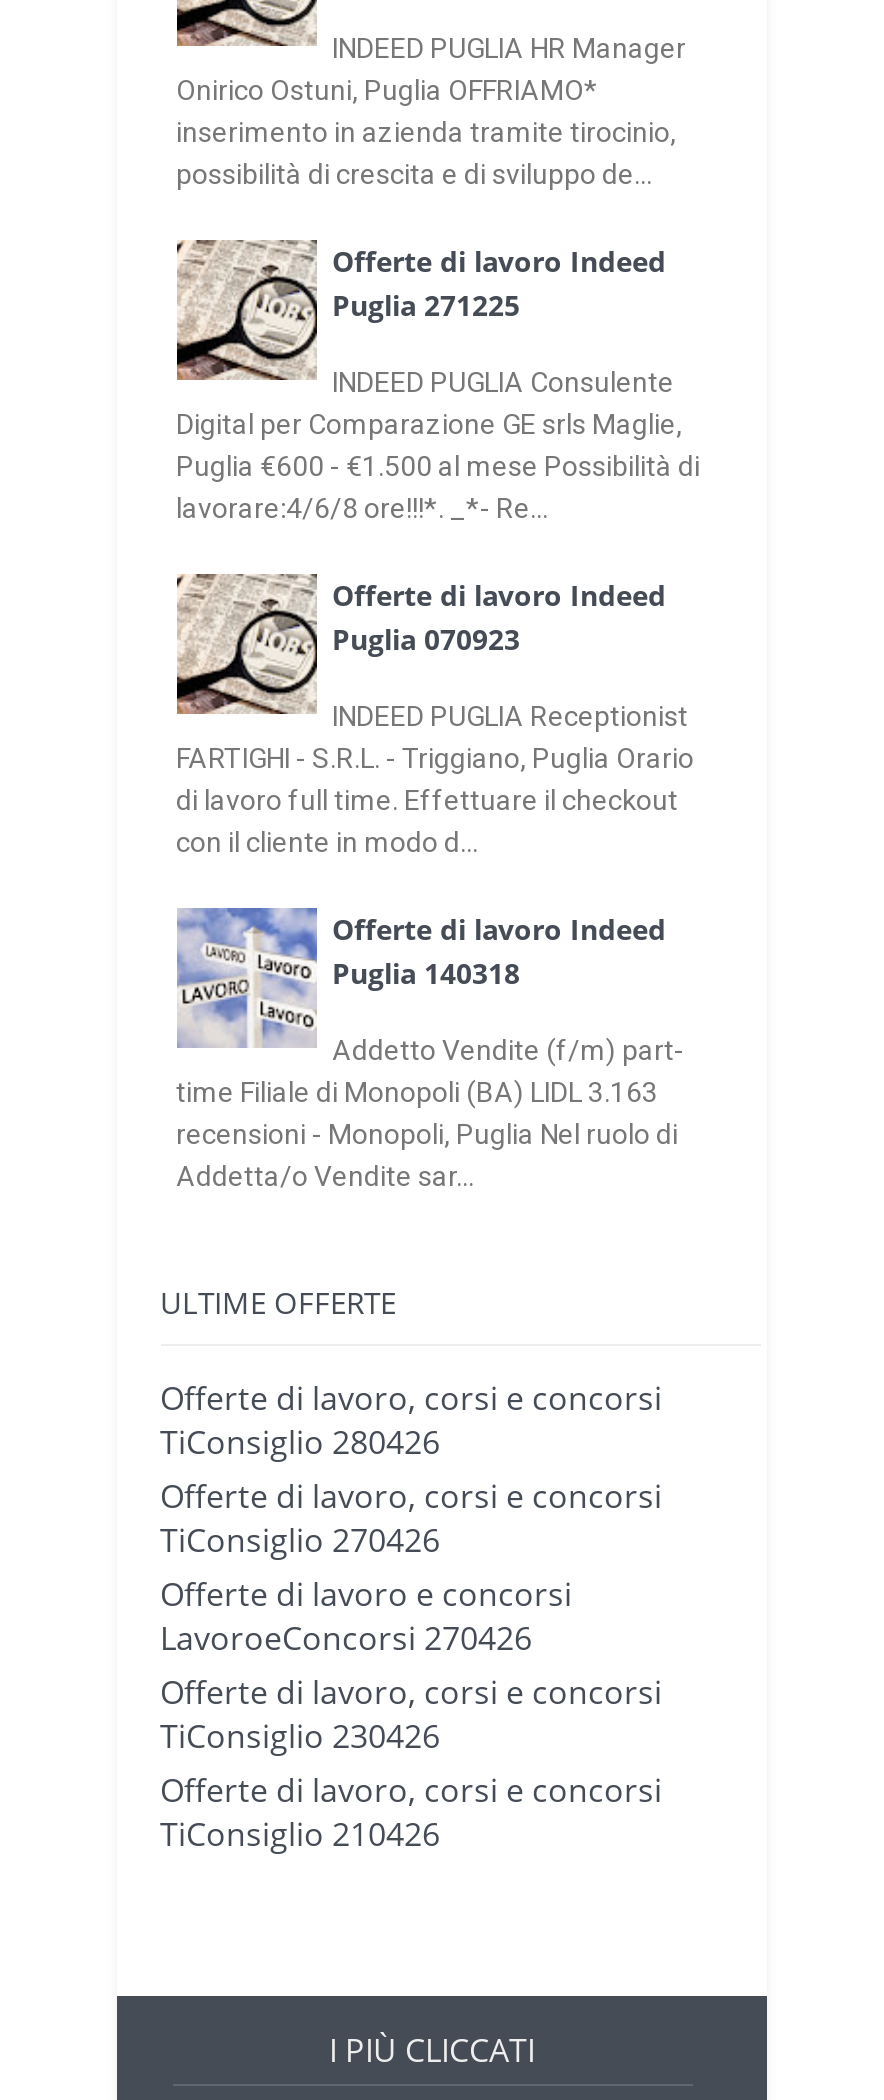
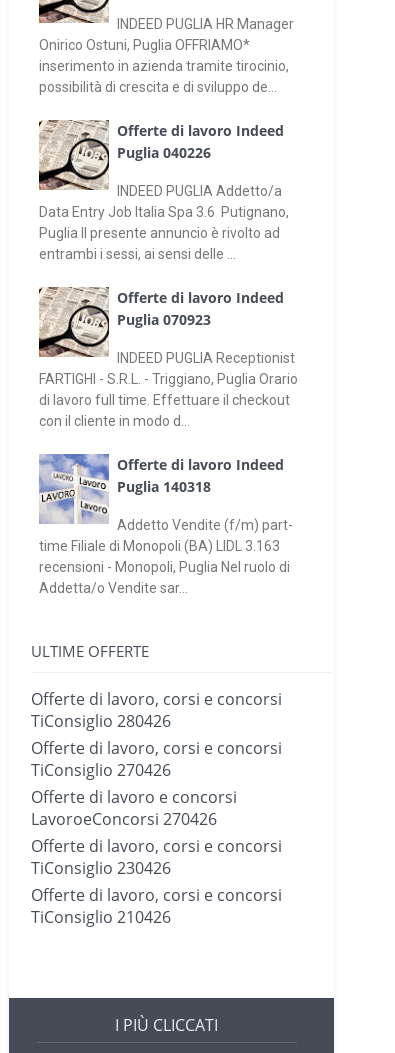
[332,286,520,324] Puglia 271225 -> [116,143,210,162] Puglia 040226
[176,366,700,524] INDEED PUGLIA Consulente | Digital per Comparazione GE srls Maglie, | Puglia €600 - €1.500 al mese Possibilità di | lavorare:4/6/8 ore!!!*. _*- Re... -> [38,183,288,262] INDEED PUGLIA Addetto/a | Data Entry Job Italia Spa 3.6 Putignano, | Puglia Il presente annuncio è rivolto ad | entrambi i sessi, ai sensi delle ...

